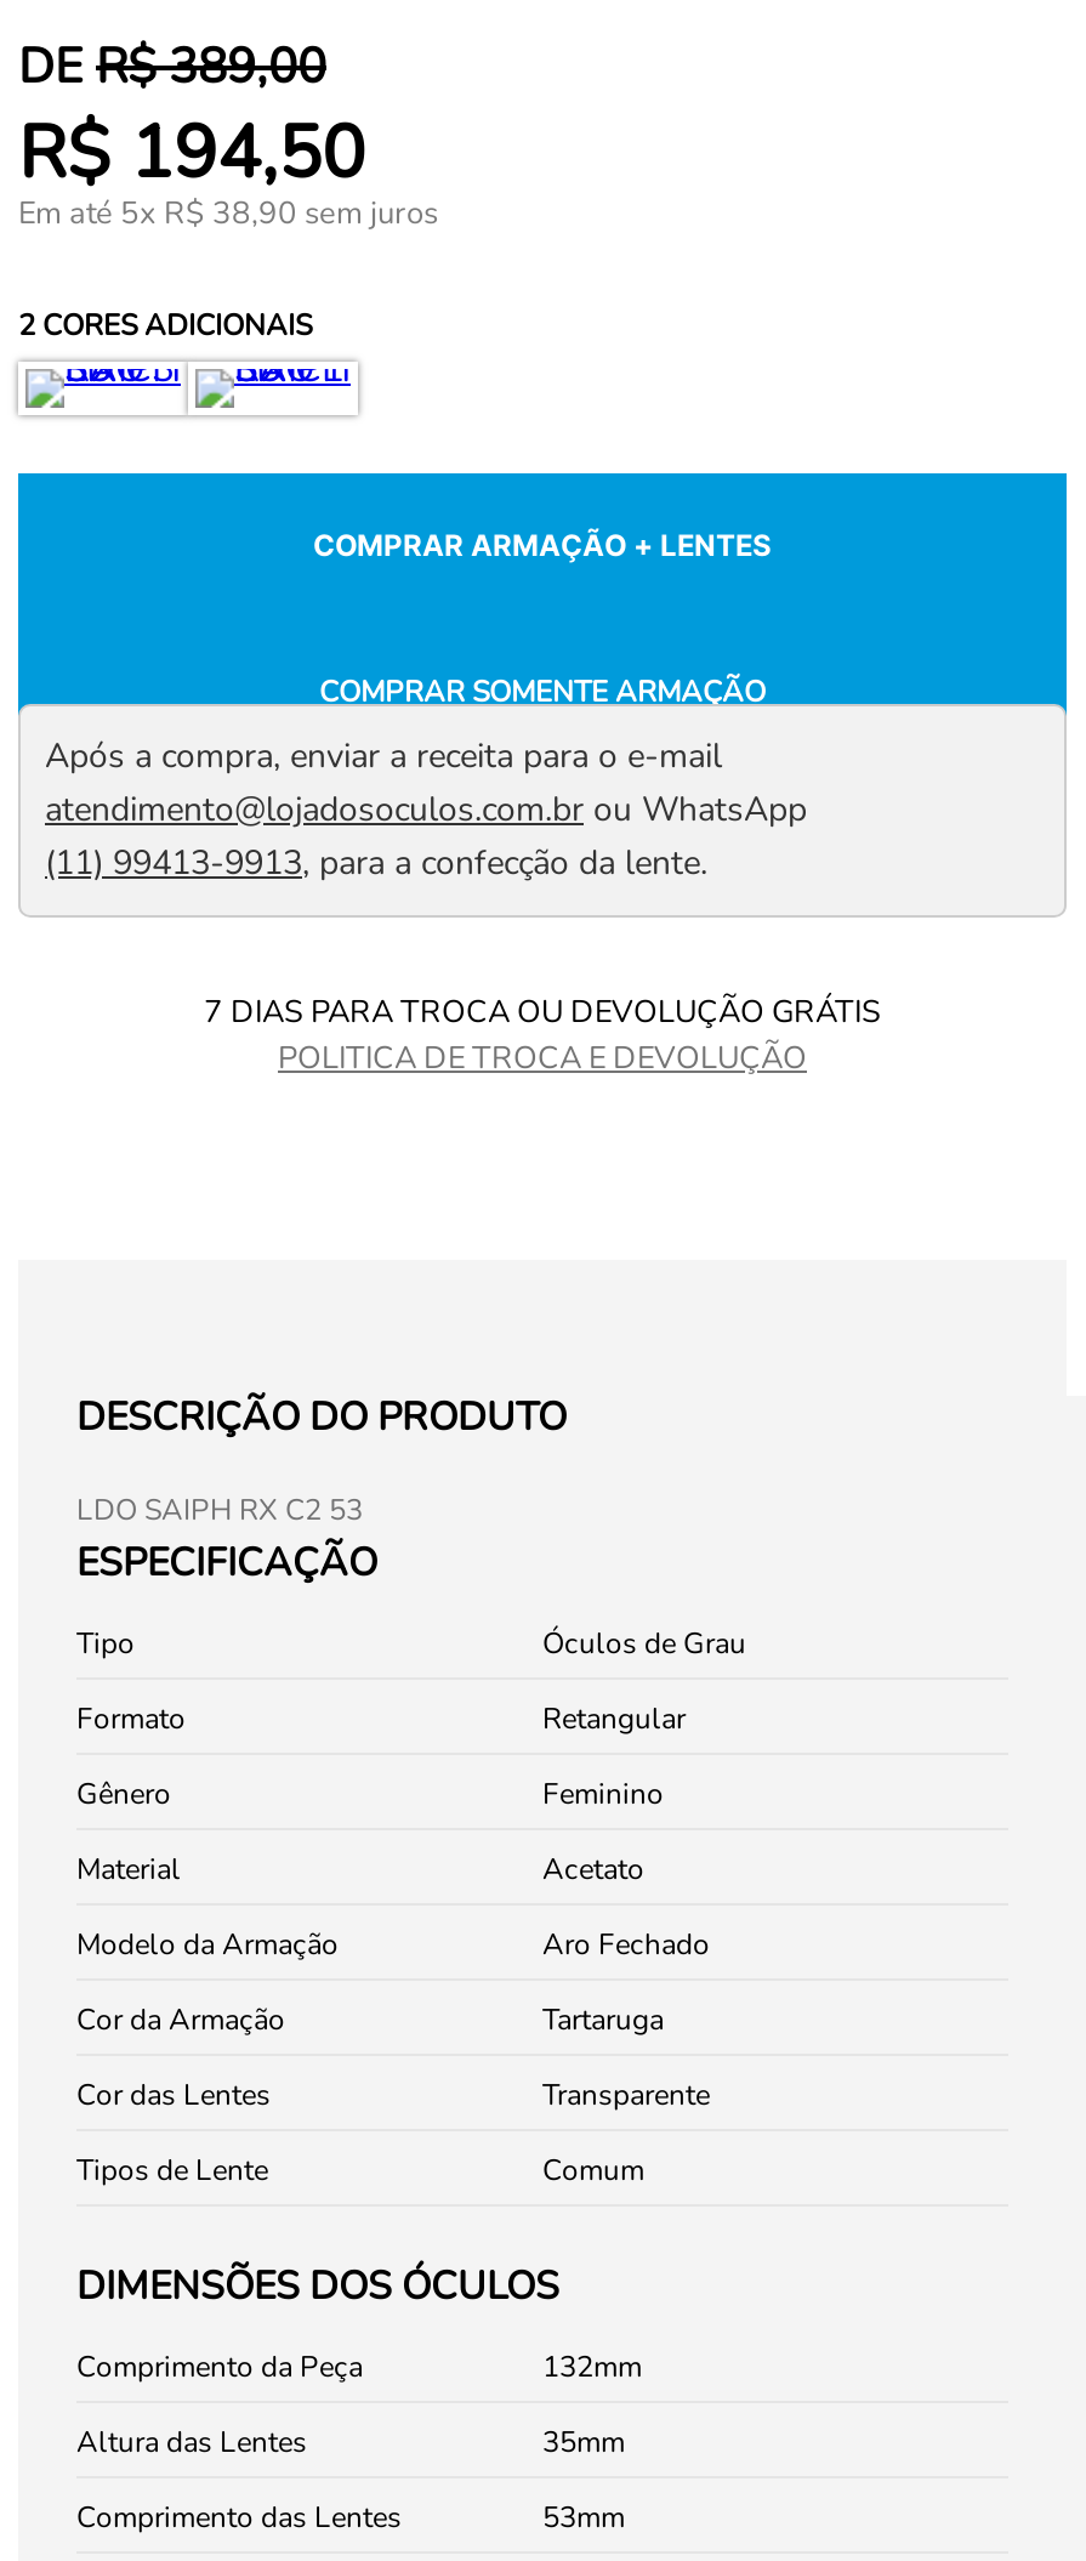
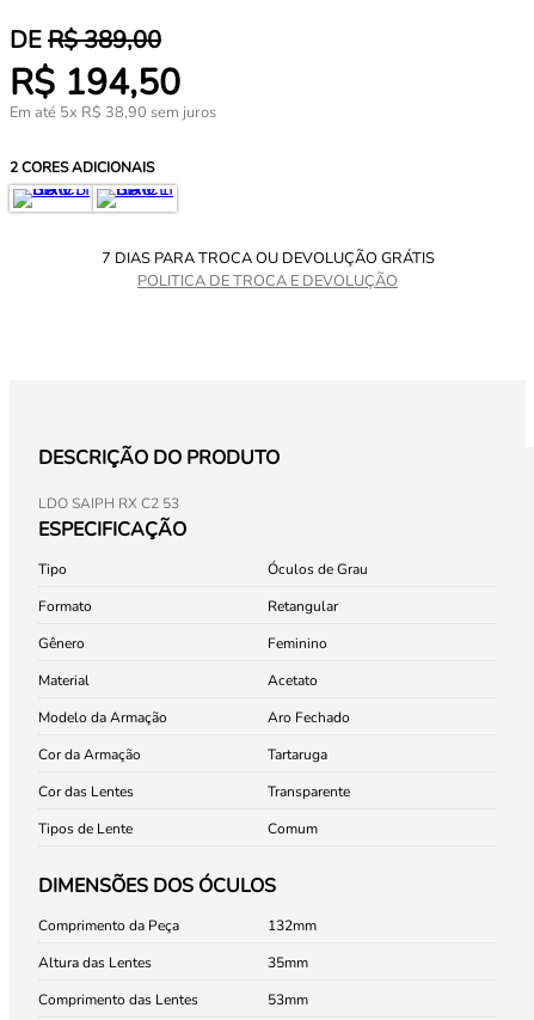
[16,471,1069,716] [image] | COMPRAR ARMAÇÃO + LENTES -> none
[45,672,807,886] COMPRAR SOMENTE ARMAÇÃO | Após a compra, enviar a receita para o e-mail | atendimento@lojadosoculos.com.br ou WhatsApp | (11) 99413-9913, para a confecção da lente. -> none

